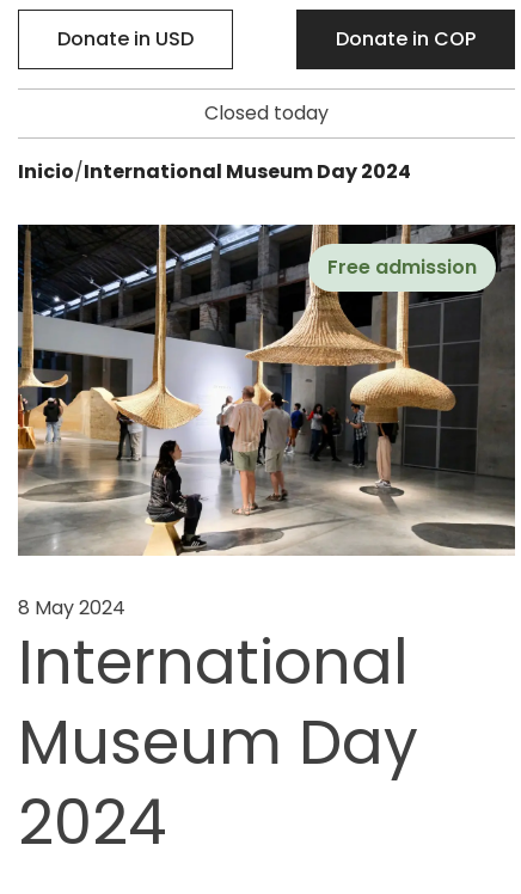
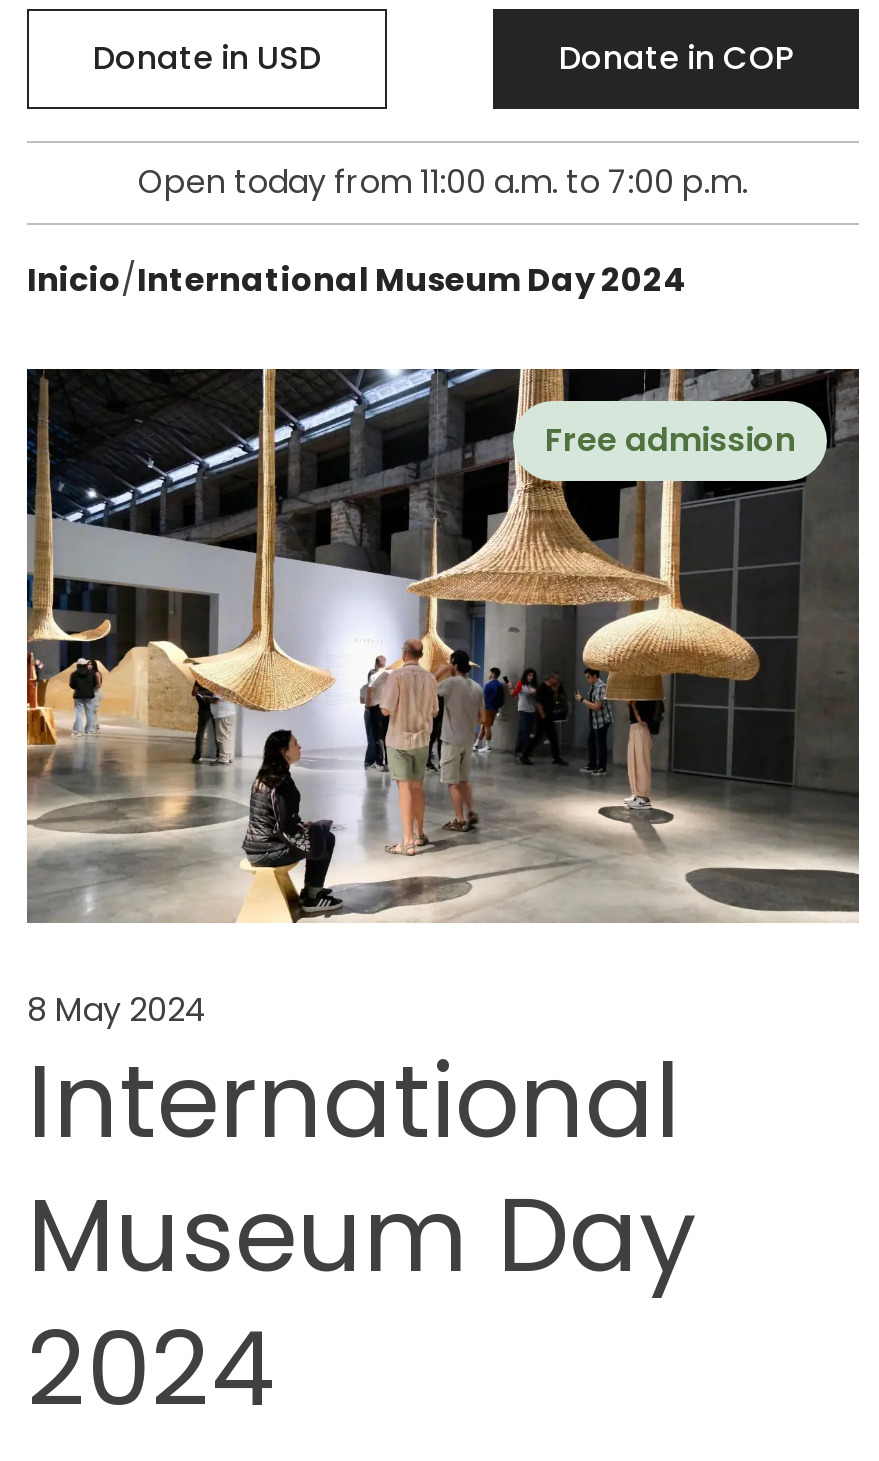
[204,99,329,127] Closed today -> [138,159,748,205] Open today from 11:00 a.m. to 7:00 p.m.

